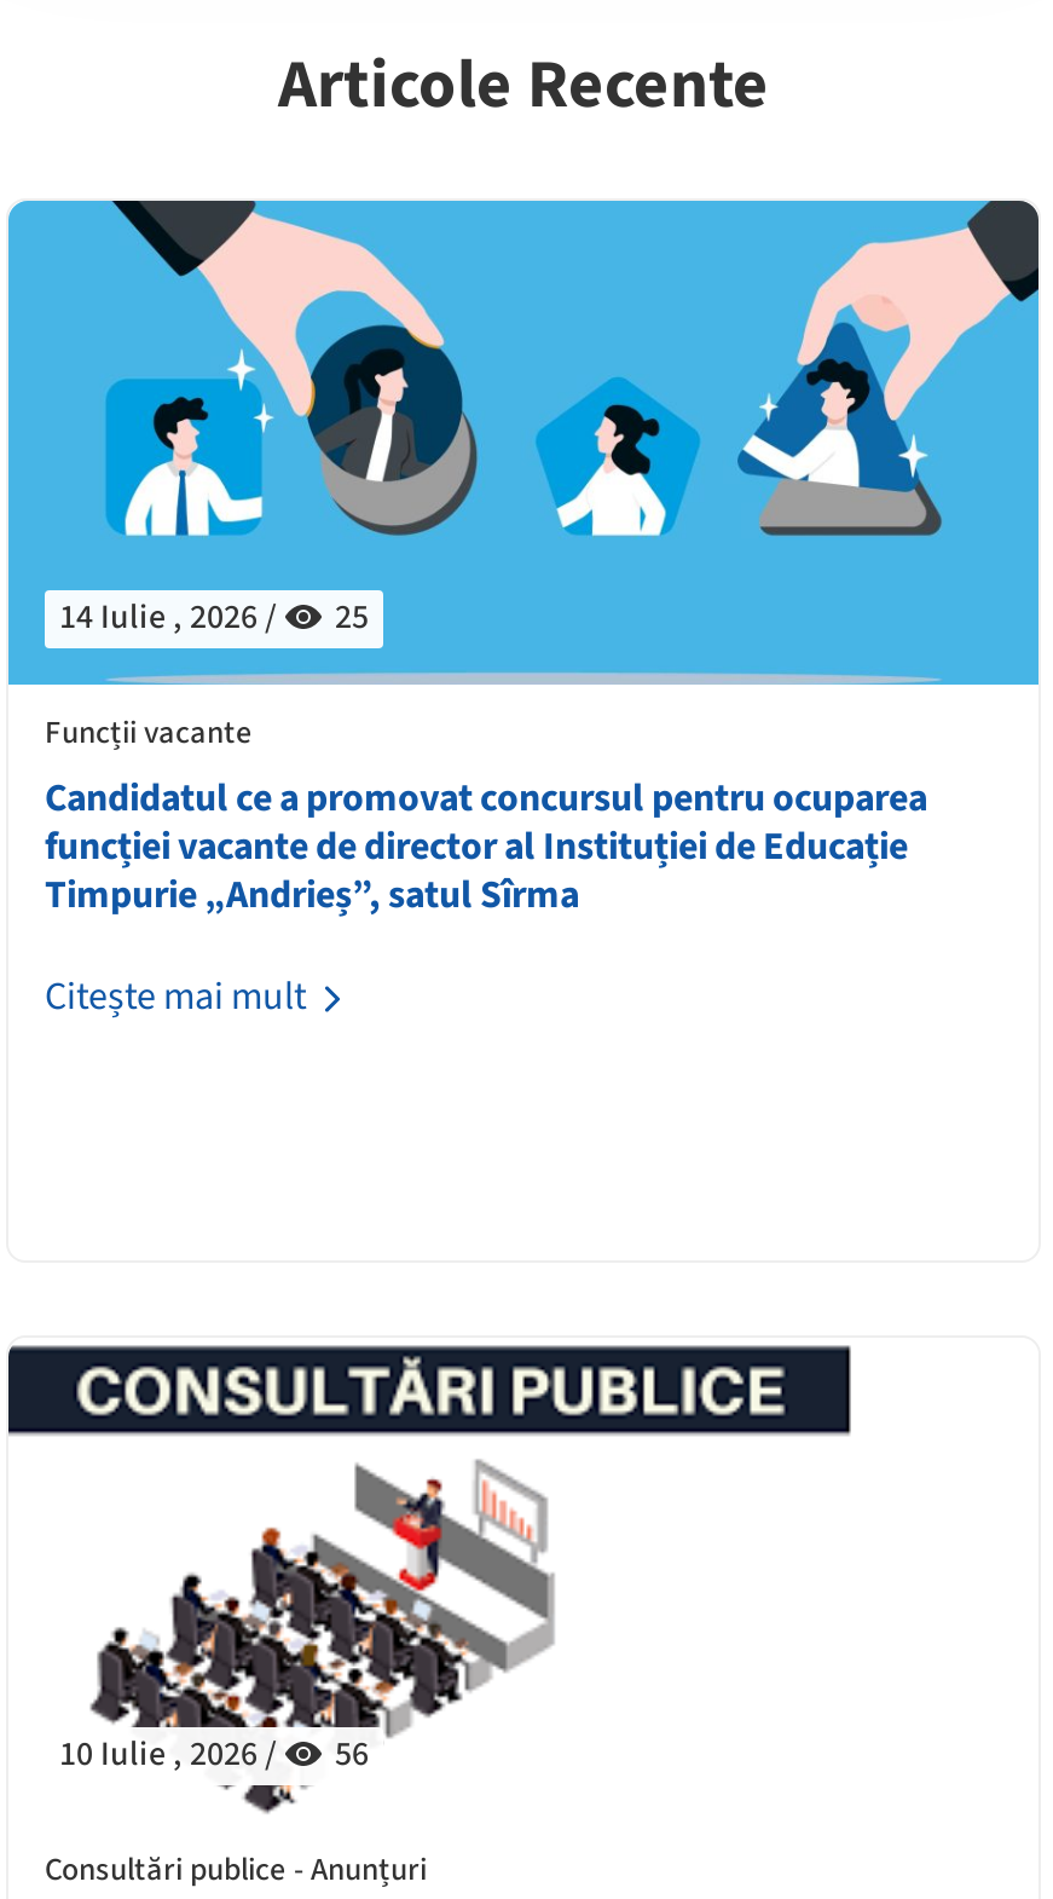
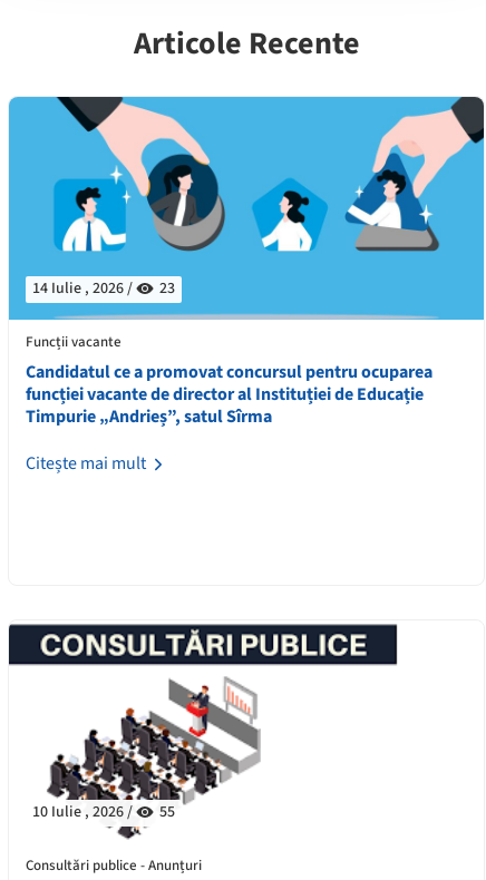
[59,592,369,640] 14 Iulie , 2026 / 25 -> [32,278,175,300] 14 Iulie , 2026 / 23
[59,1729,369,1777] 10 Iulie , 2026 / 56 -> [32,802,175,824] 10 Iulie , 2026 / 55

